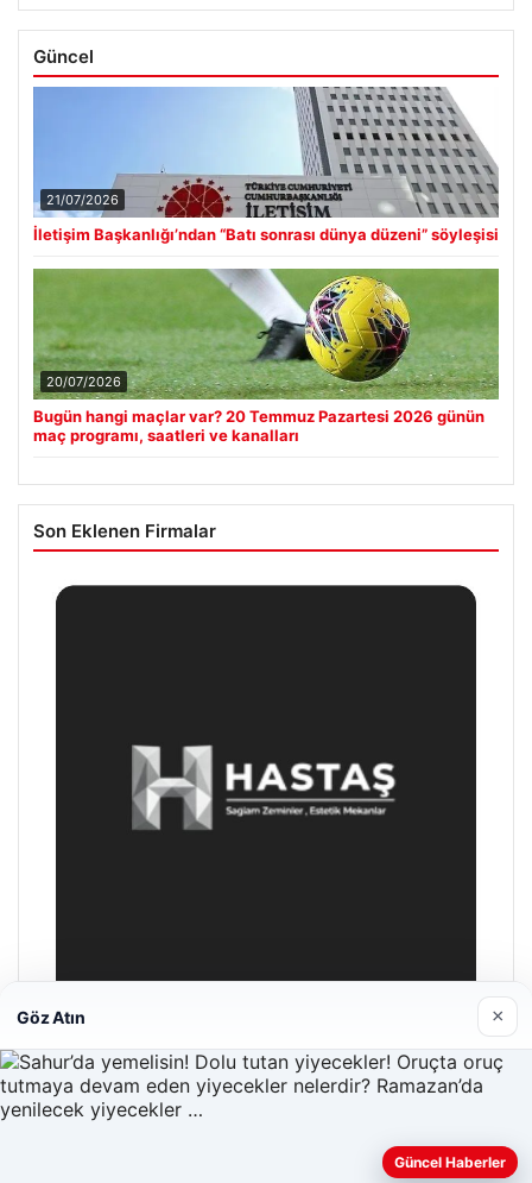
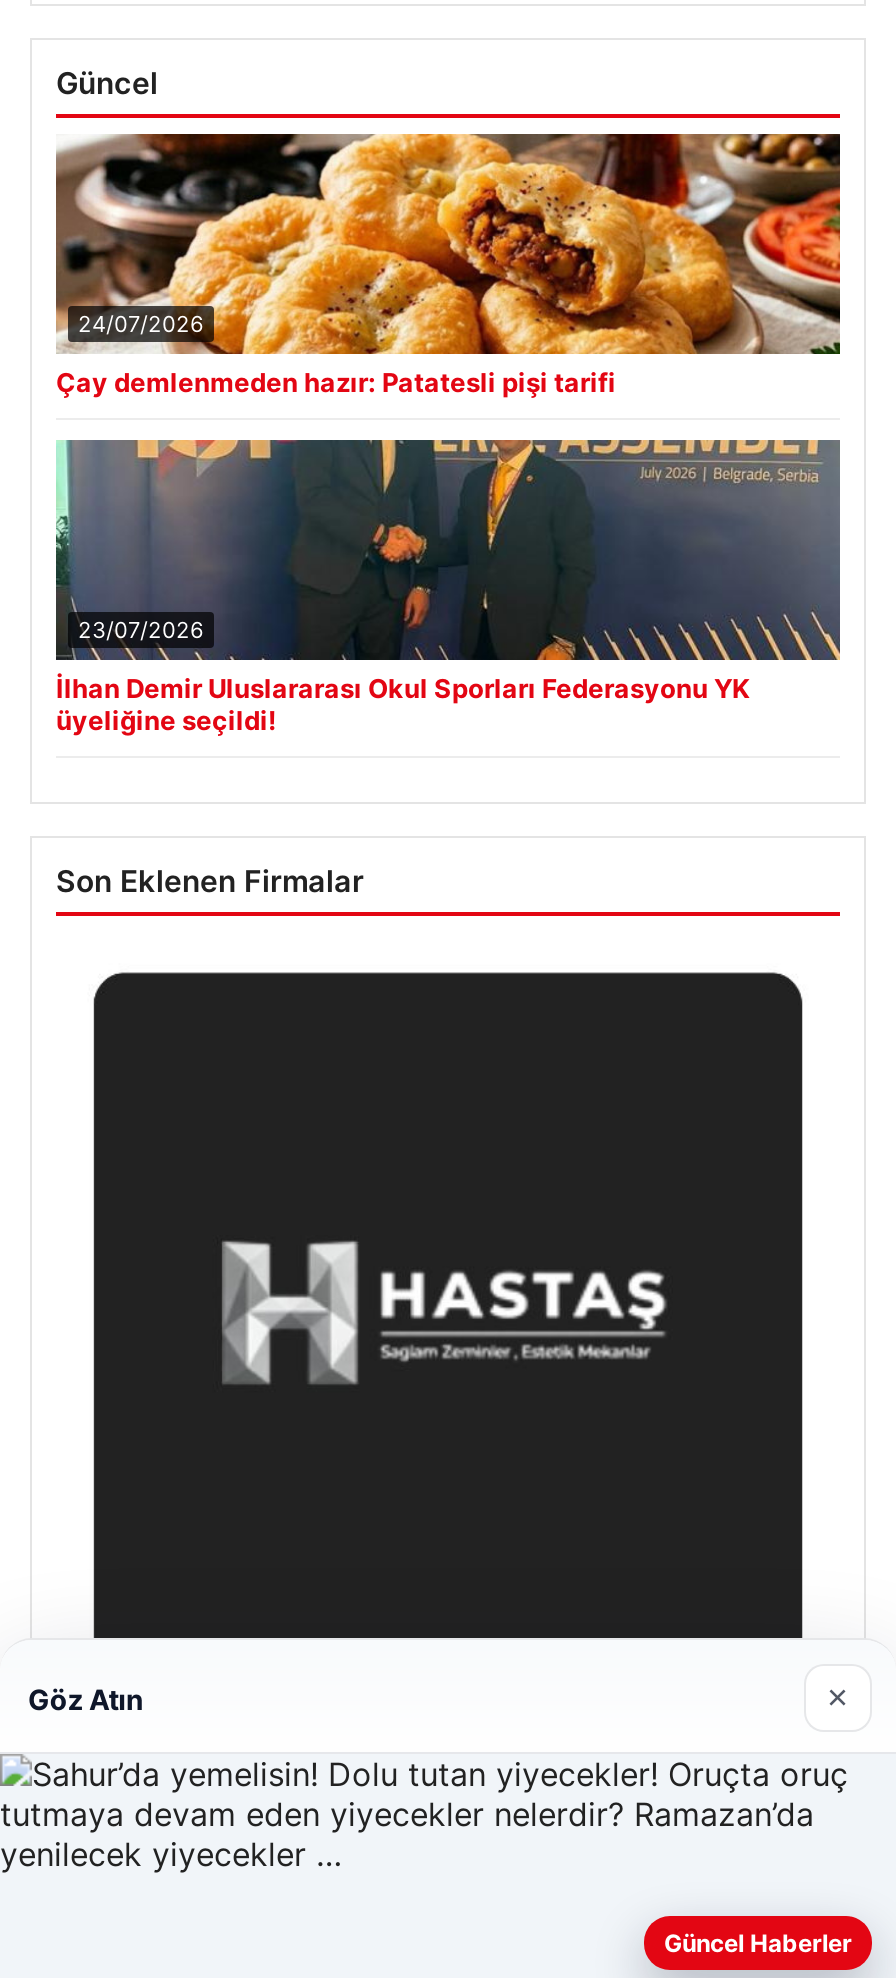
[32,86,499,215] [image] | 21/07/2026 -> [54,132,842,350] [image] | 24/07/2026
[33,224,499,243] İletişim Başkanlığı’ndan “Batı sonrası dünya düzeni” söyleşisi -> [56,366,616,398] Çay demlenmeden hazır: Patatesli pişi tarifi
[32,268,500,397] [image] | 20/07/2026 -> [54,438,840,656] [image] | 23/07/2026
[33,406,484,444] Bugün hangi maçlar var? 20 Temmuz Pazartesi 2026 günün | maç programı, saatleri ve kanalları -> [56,672,750,736] İlhan Demir Uluslararası Okul Sporları Federasyonu YK | üyeliğine seçildi!

